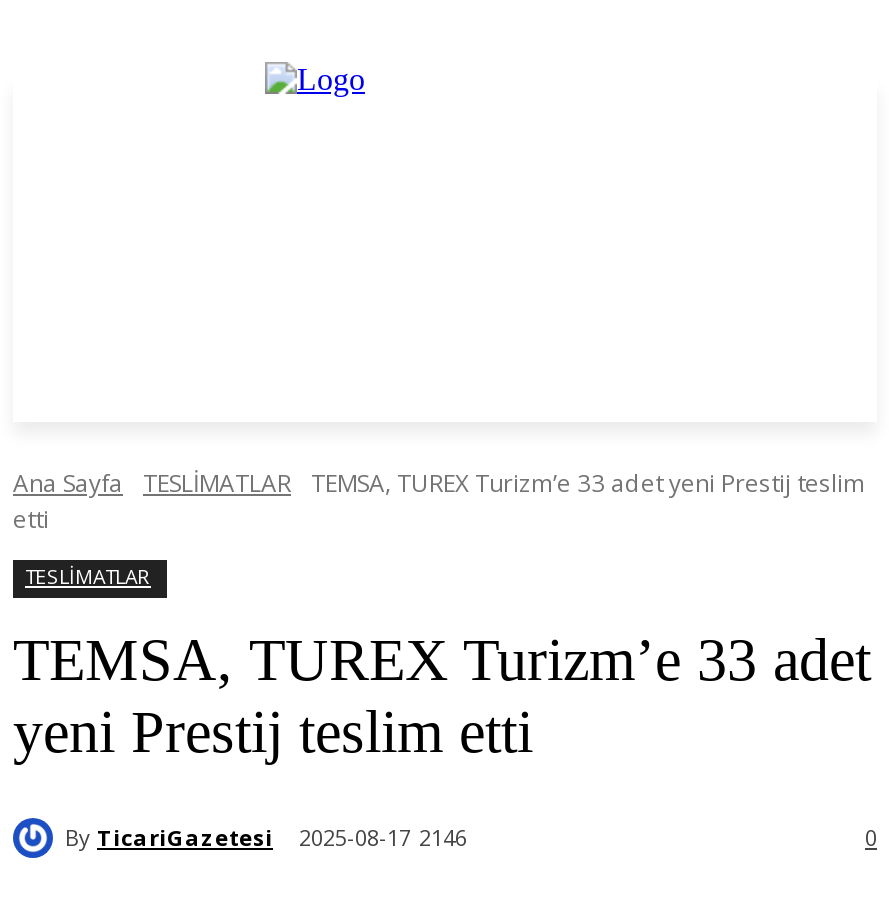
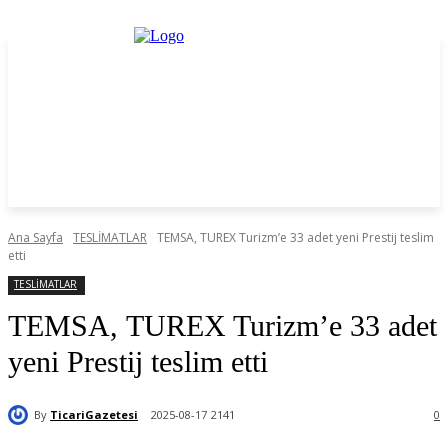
[65,821,467,852] By TicariGazetesi 2025-08-17 2146 -> [34,406,235,422] By TicariGazetesi 2025-08-17 2141

